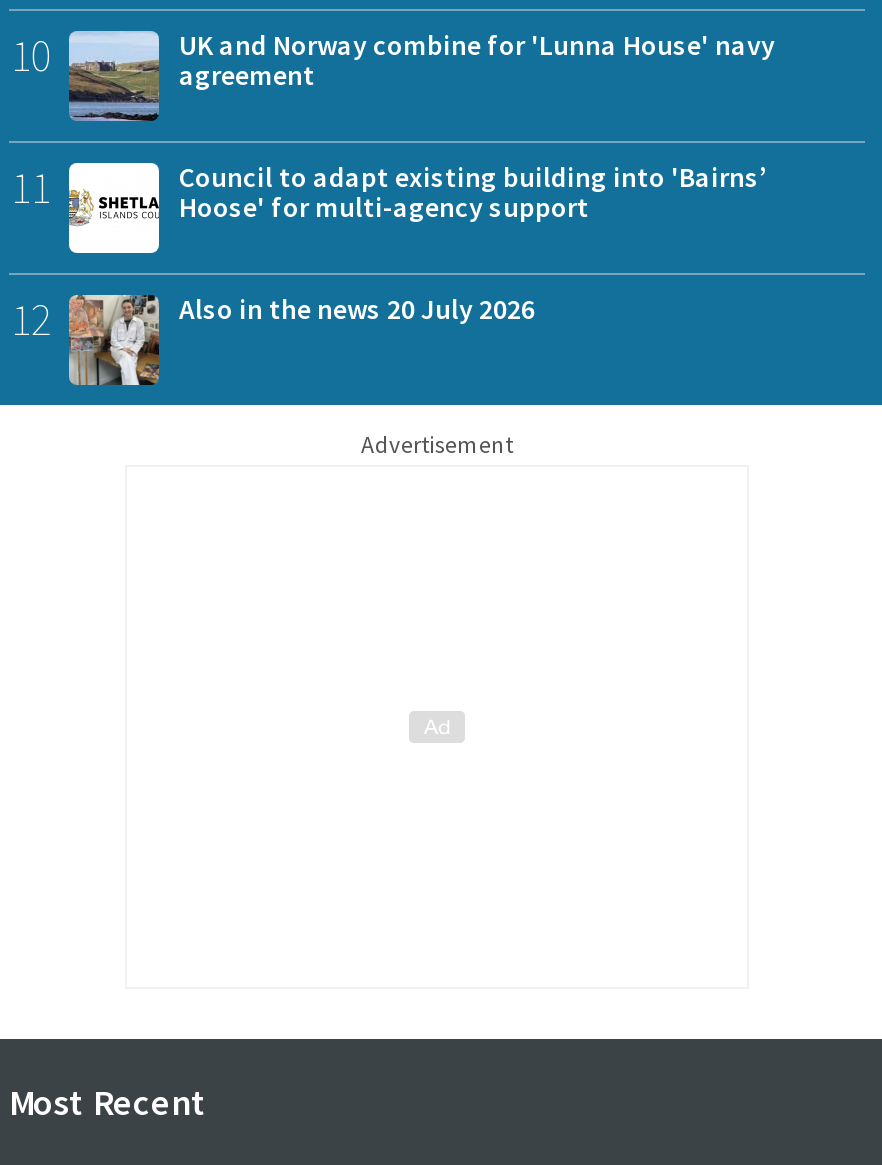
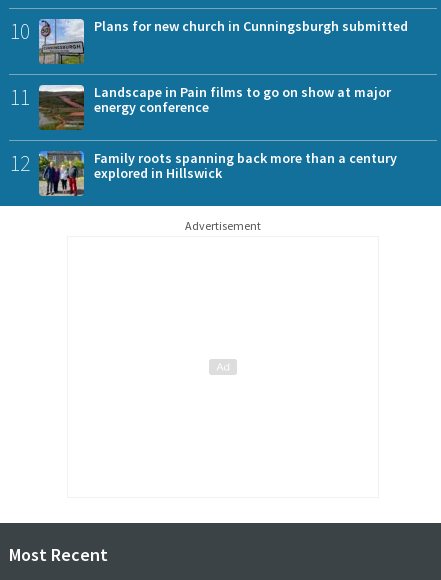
[67,28,775,123] [image] | UK and Norway combine for 'Lunna House' navy | agreement -> [38,17,408,65] [image] | Plans for new church in Cunningsburgh submitted
[67,160,767,255] [image] | Council to adapt existing building into 'Bairns’ | Hoose' for multi-agency support -> [38,83,391,131] [image] | Landscape in Pain films to go on show at major | energy conference
[67,292,535,387] [image] | Also in the news 20 July 2026 -> [38,149,397,197] [image] | Family roots spanning back more than a century | explored in Hillswick

